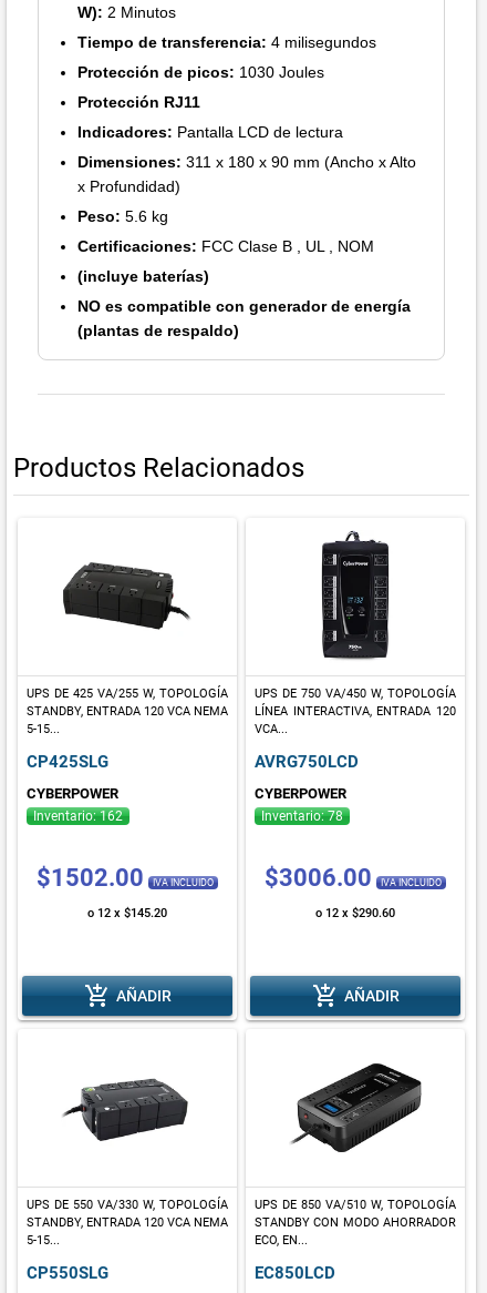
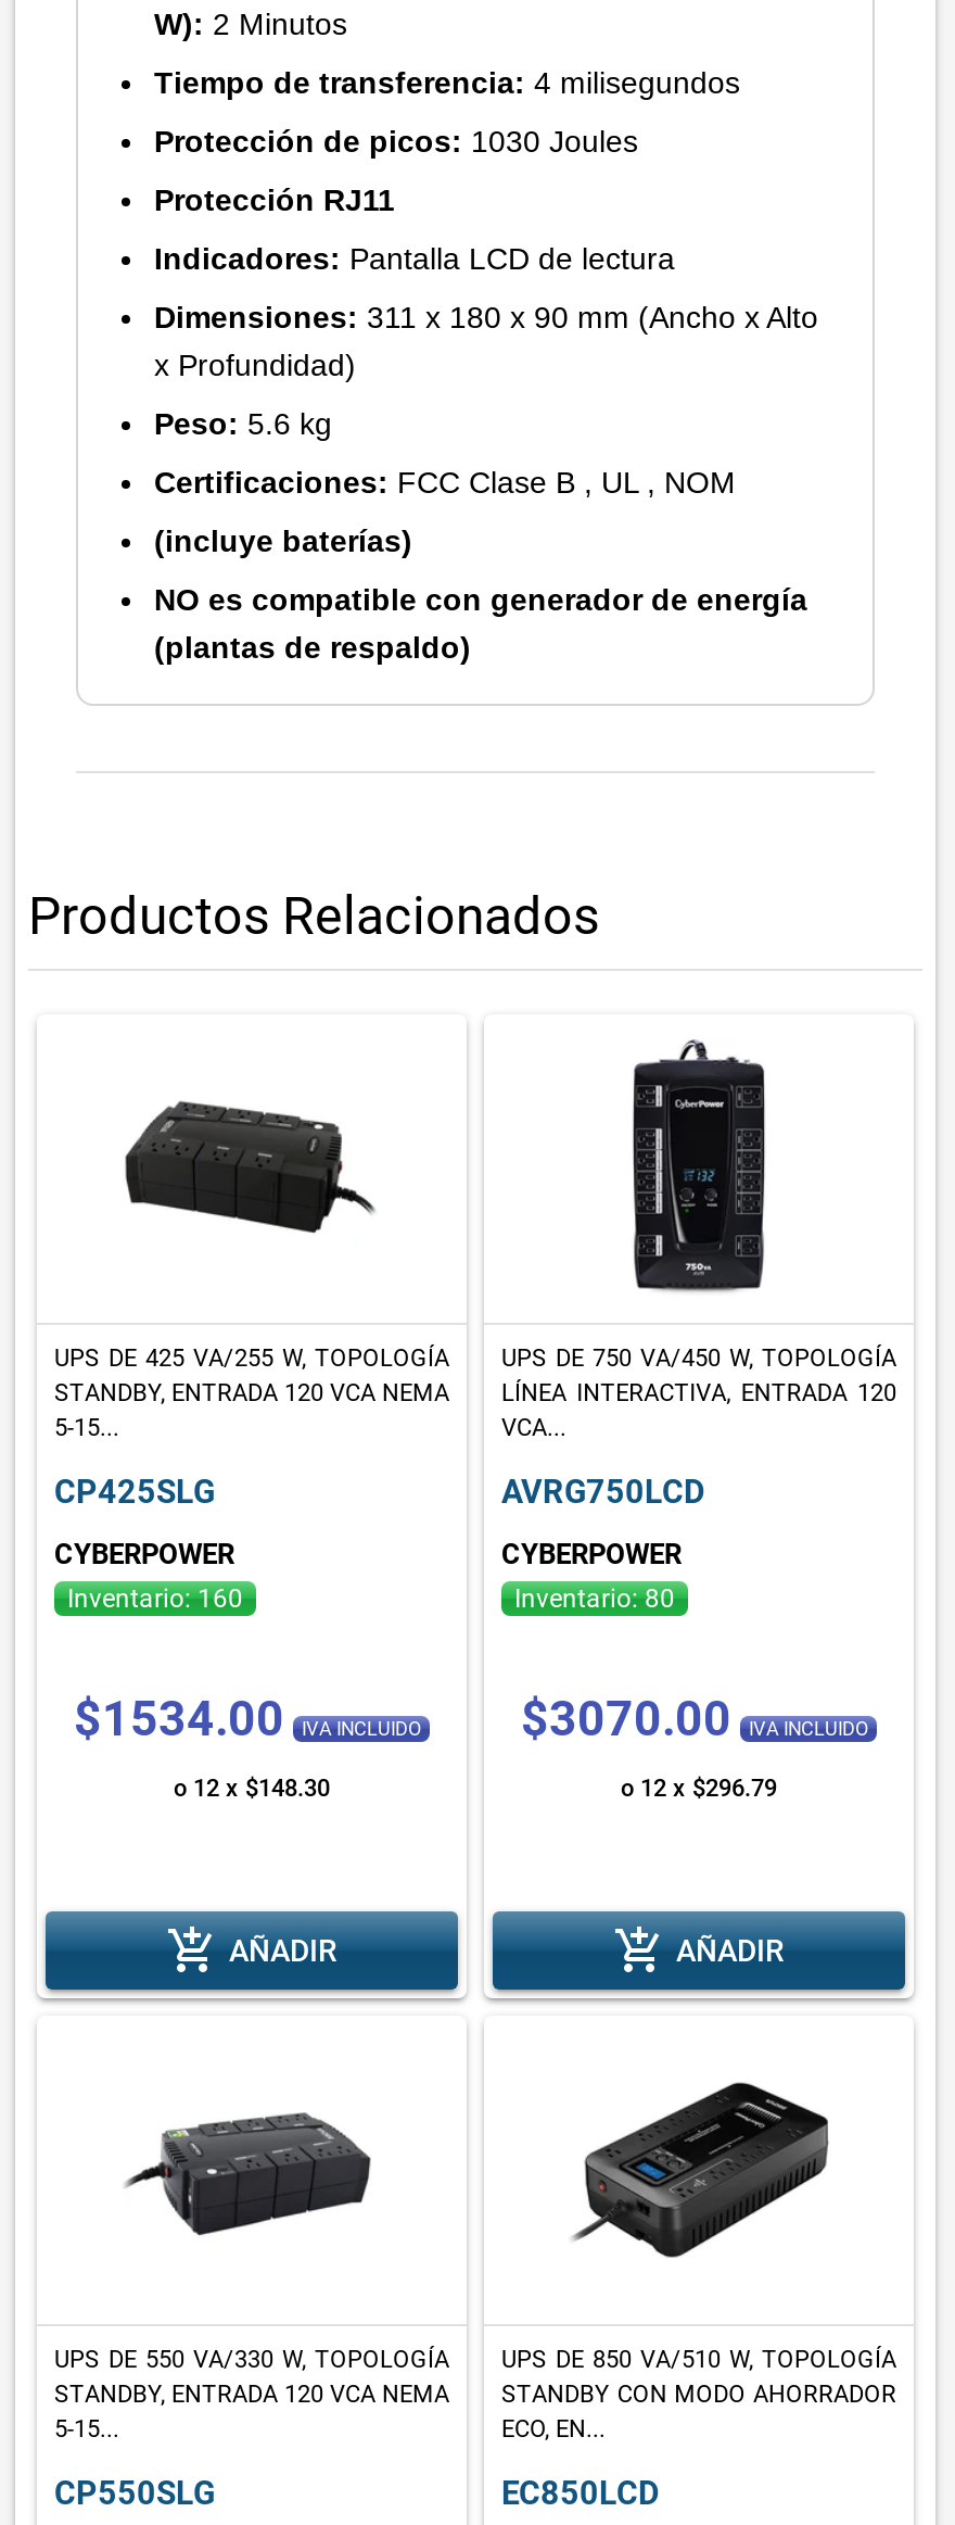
[33,808,123,824] Inventario: 162 -> [67,1583,243,1613] Inventario: 160
[261,808,343,824] Inventario: 78 -> [514,1583,675,1613] Inventario: 80
[37,864,214,891] $1502.00 IVA INCLUIDO -> [74,1692,421,1746] $1534.00 IVA INCLUIDO
[265,864,442,891] $3006.00 IVA INCLUIDO -> [521,1692,868,1746] $3070.00 IVA INCLUIDO
[87,906,167,920] o 12 x $145.20 -> [174,1774,330,1802] o 12 x $148.30
[315,906,395,920] o 12 x $290.60 -> [621,1774,777,1802] o 12 x $296.79

